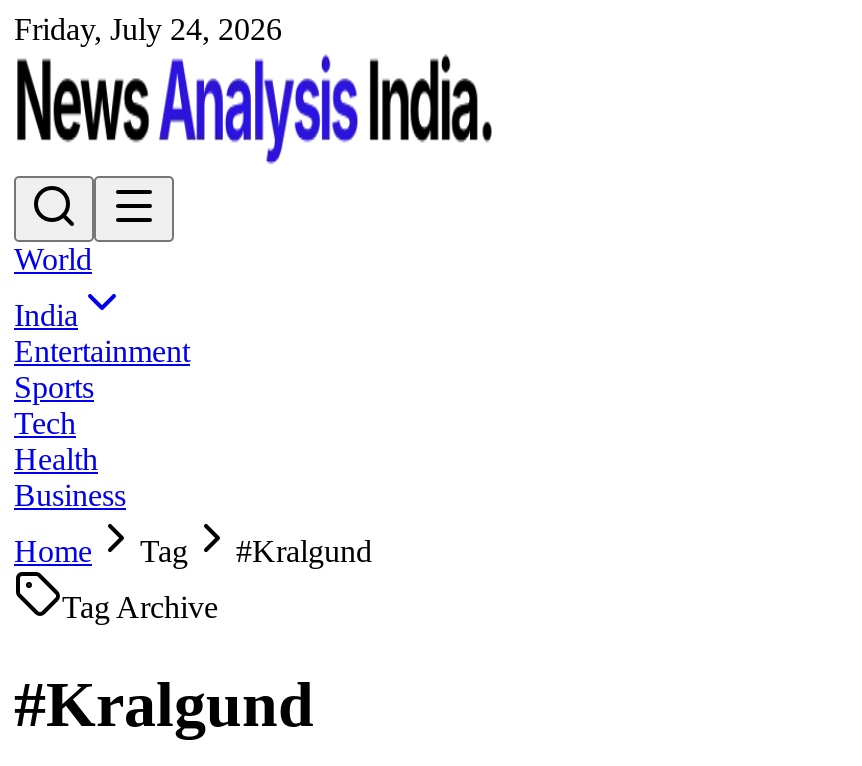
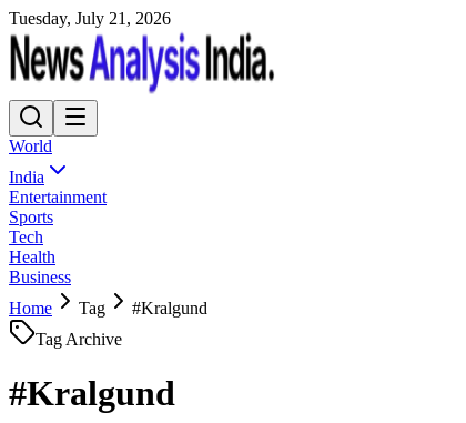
[14,12,282,46] Friday, July 24, 2026 -> [9,9,171,28] Tuesday, July 21, 2026

